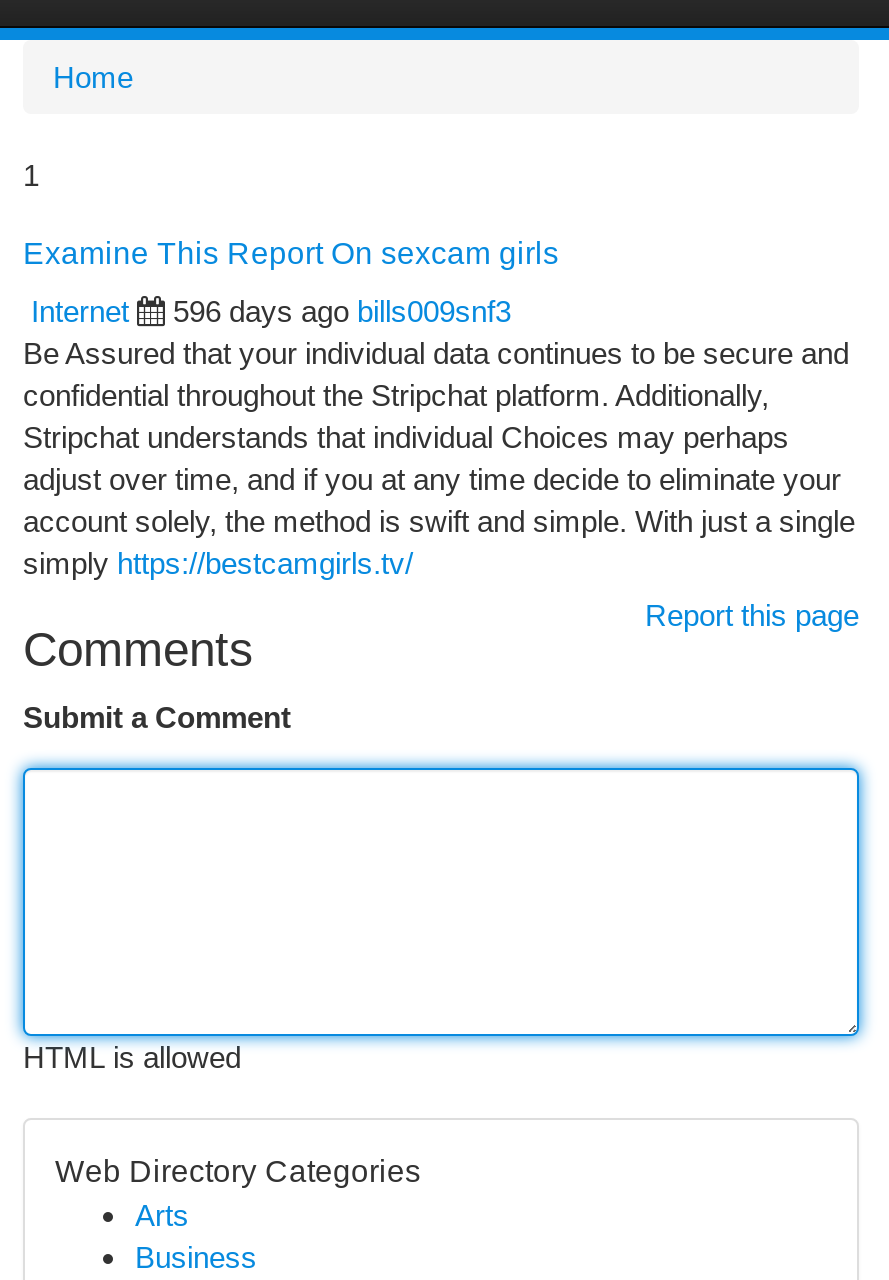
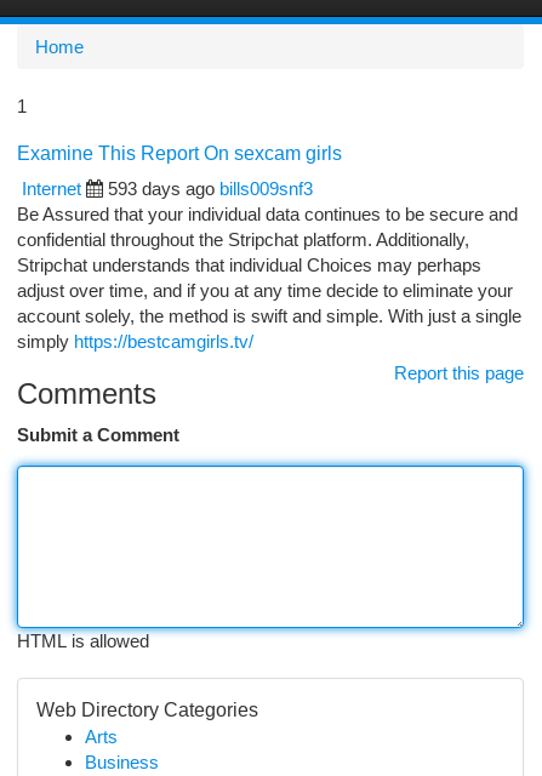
[173,294,511,328] 596 days ago bills009snf3 -> [108,178,313,199] 593 days ago bills009snf3

